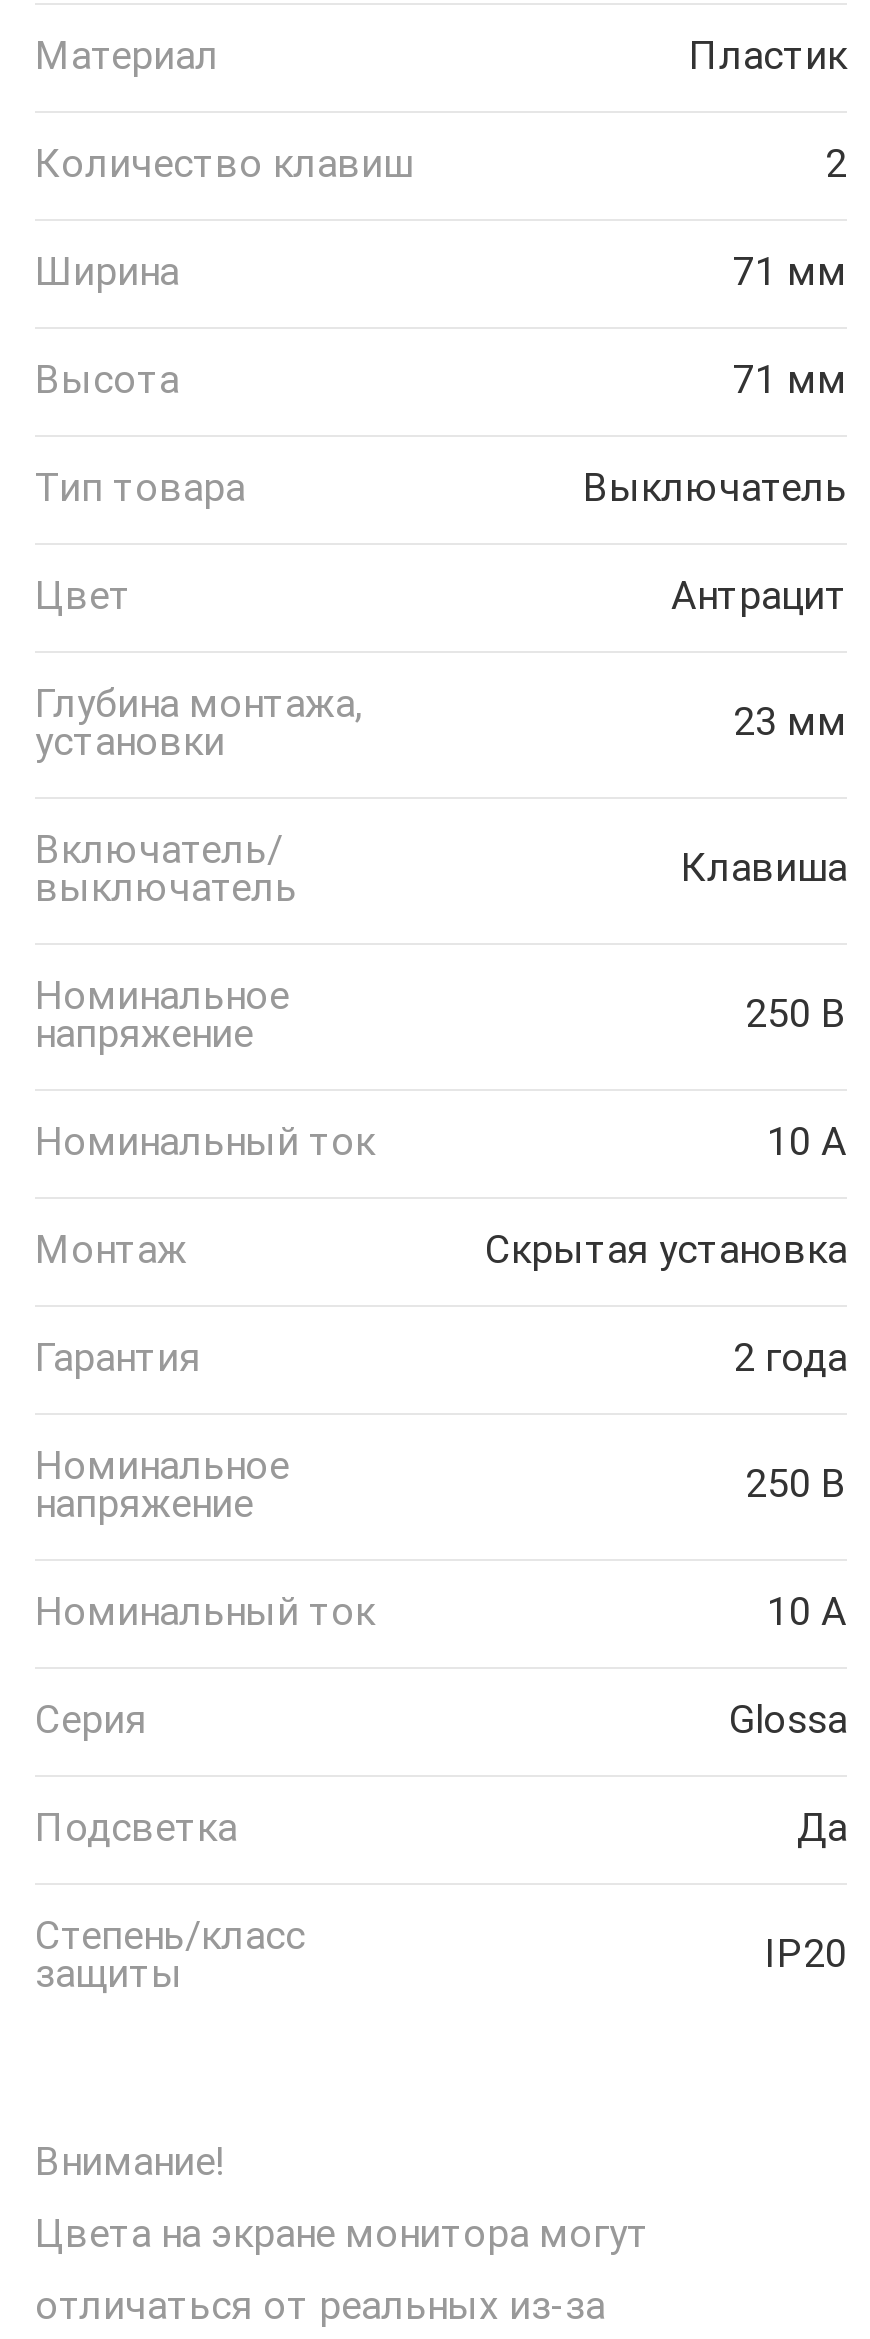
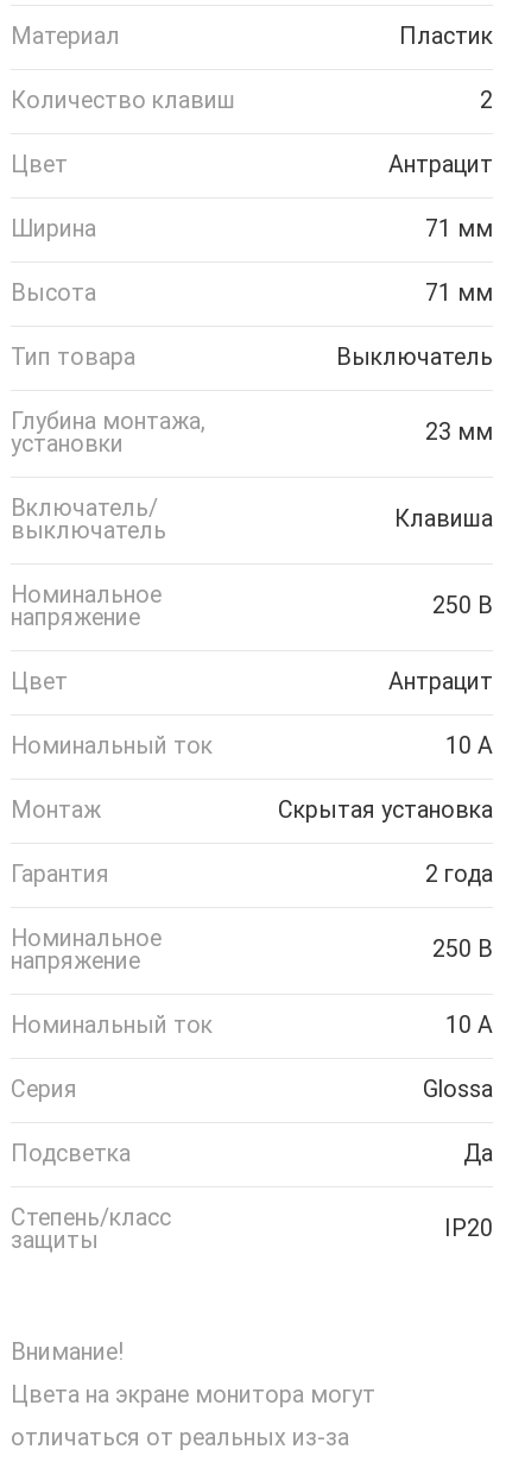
none -> [11,151,493,178] Цвет | Антрацит
[35,573,847,619] Цвет | Антрацит -> none
none -> [11,668,493,695] Цвет | Антрацит

